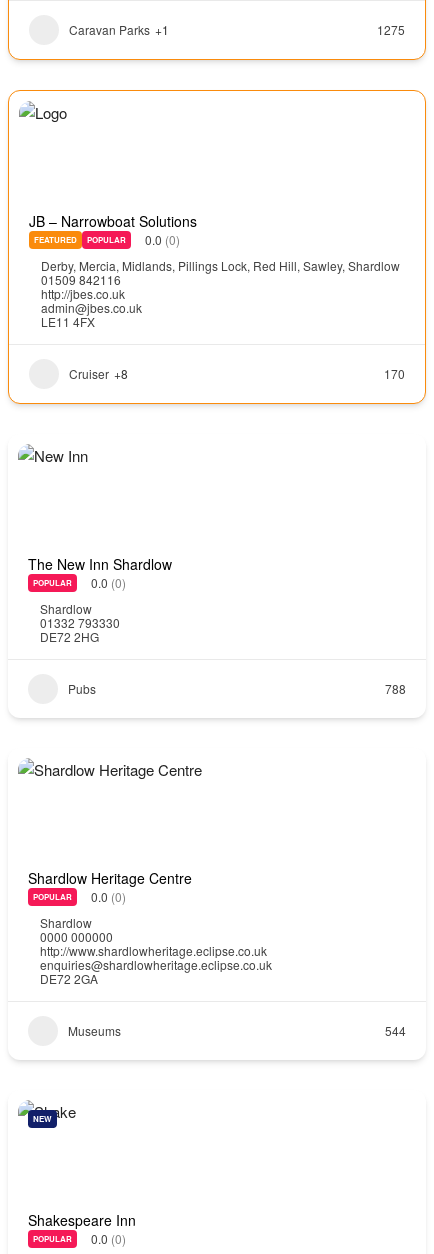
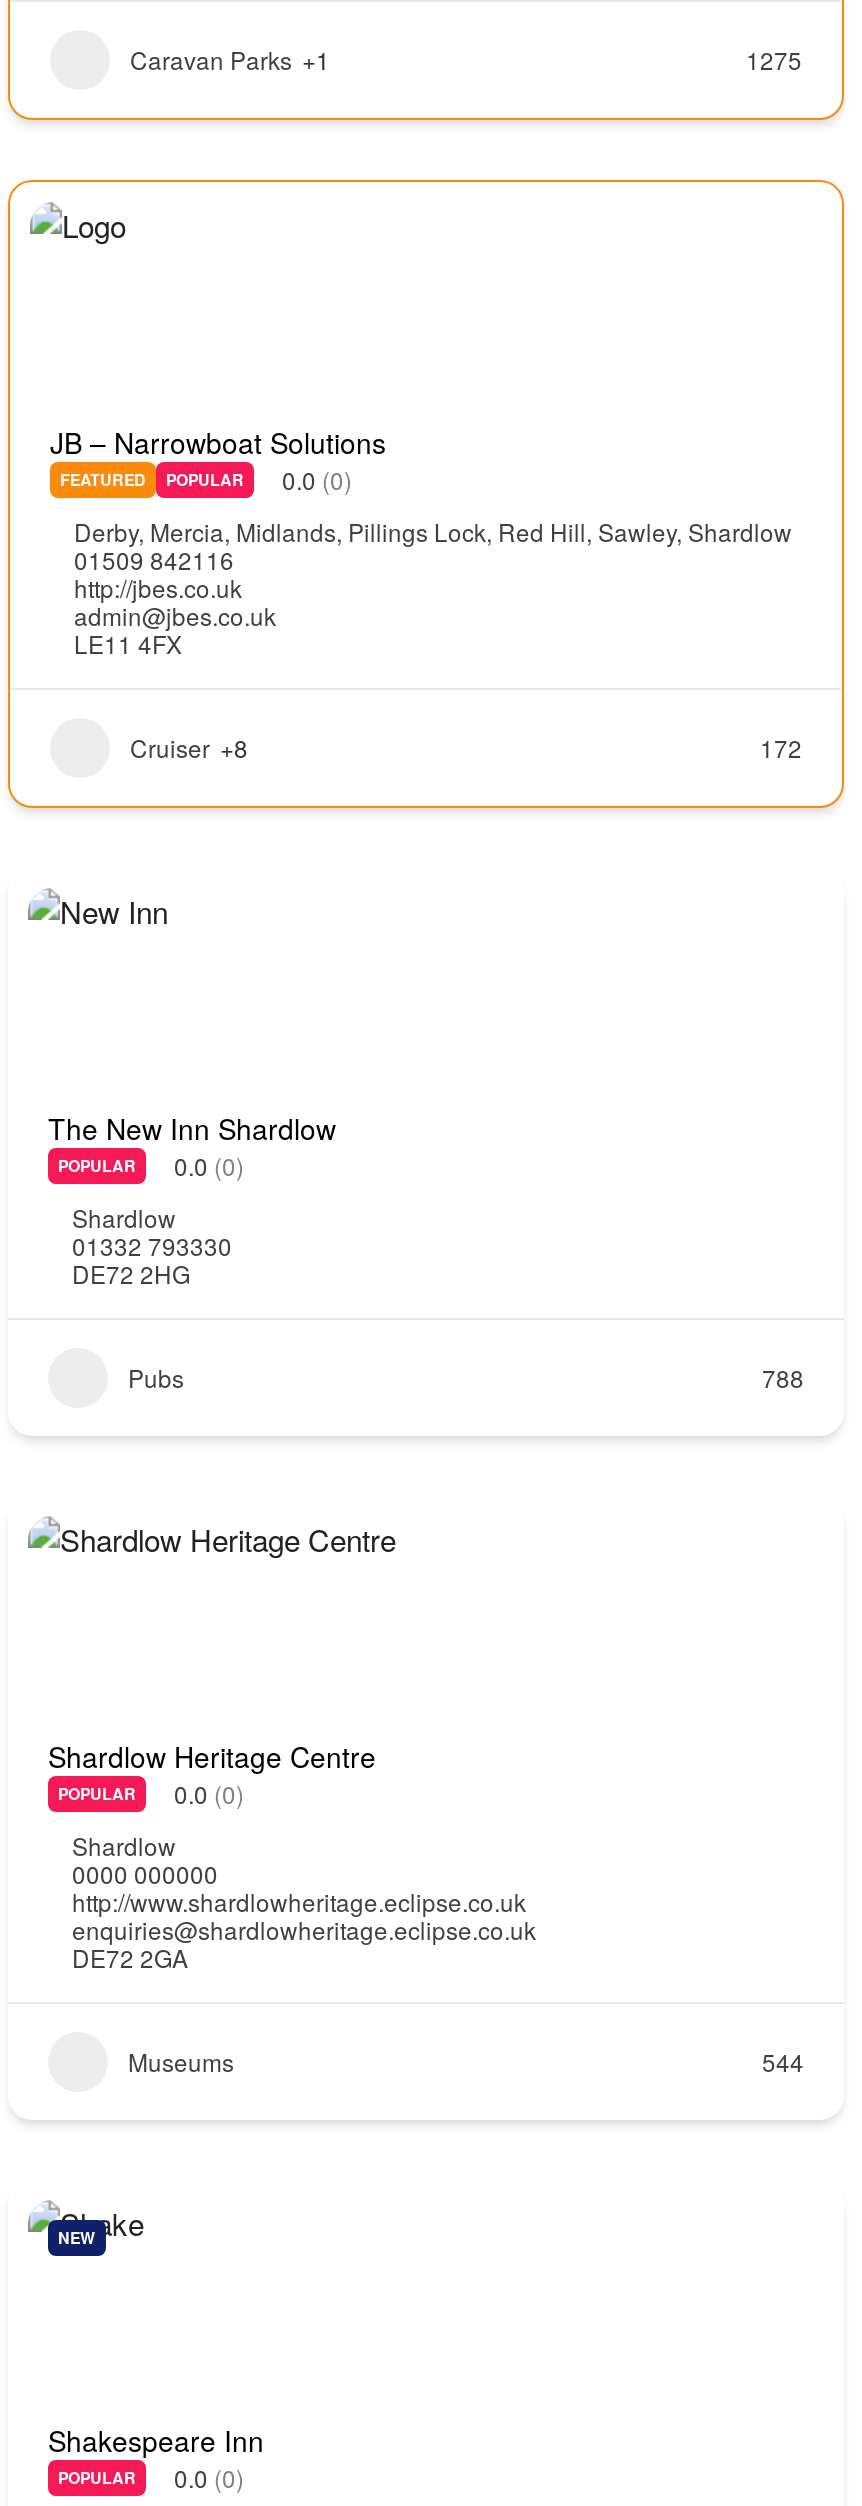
[384,365,405,382] 170 -> [760,730,802,764] 172

